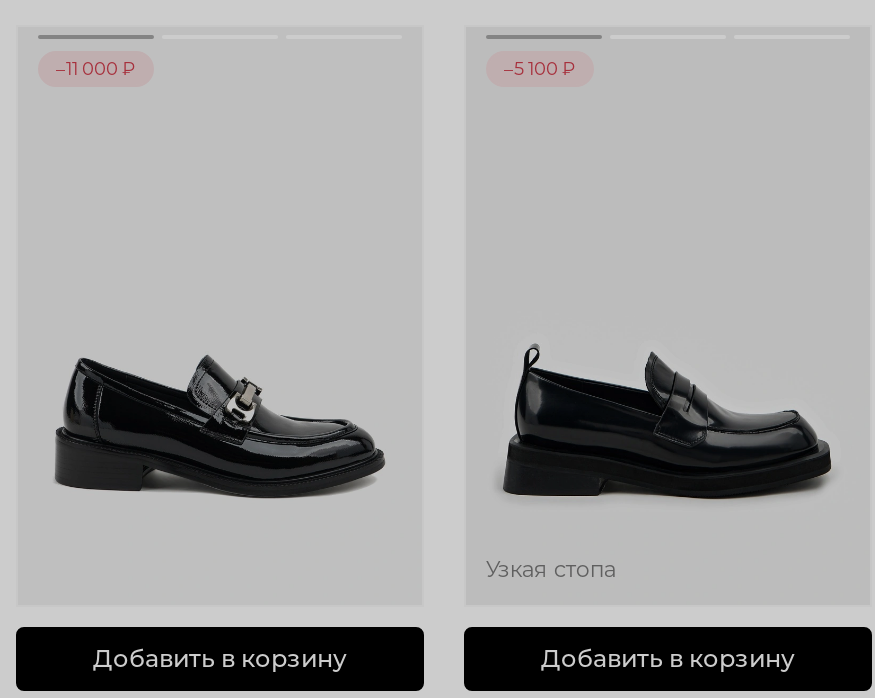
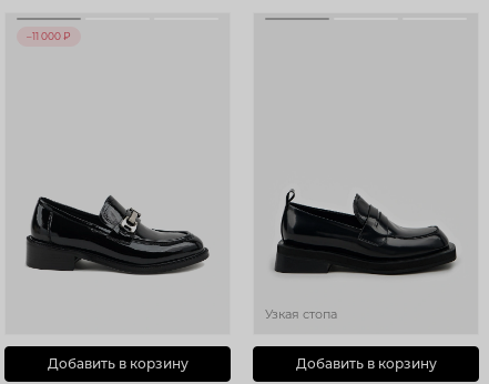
[504,56,576,78] –5 100 ₽ -> none

